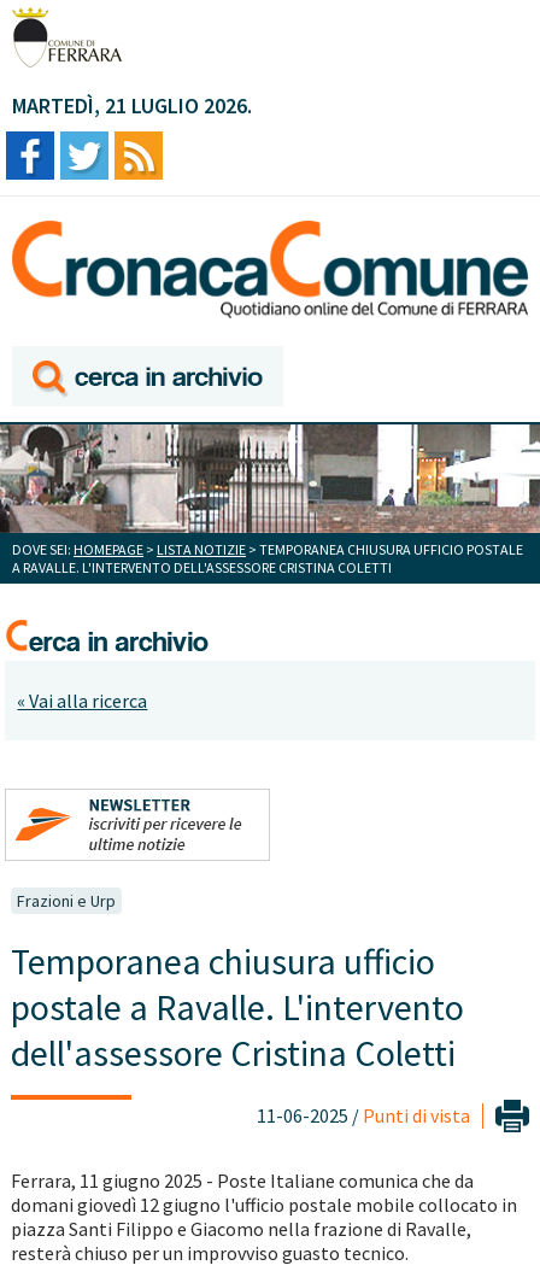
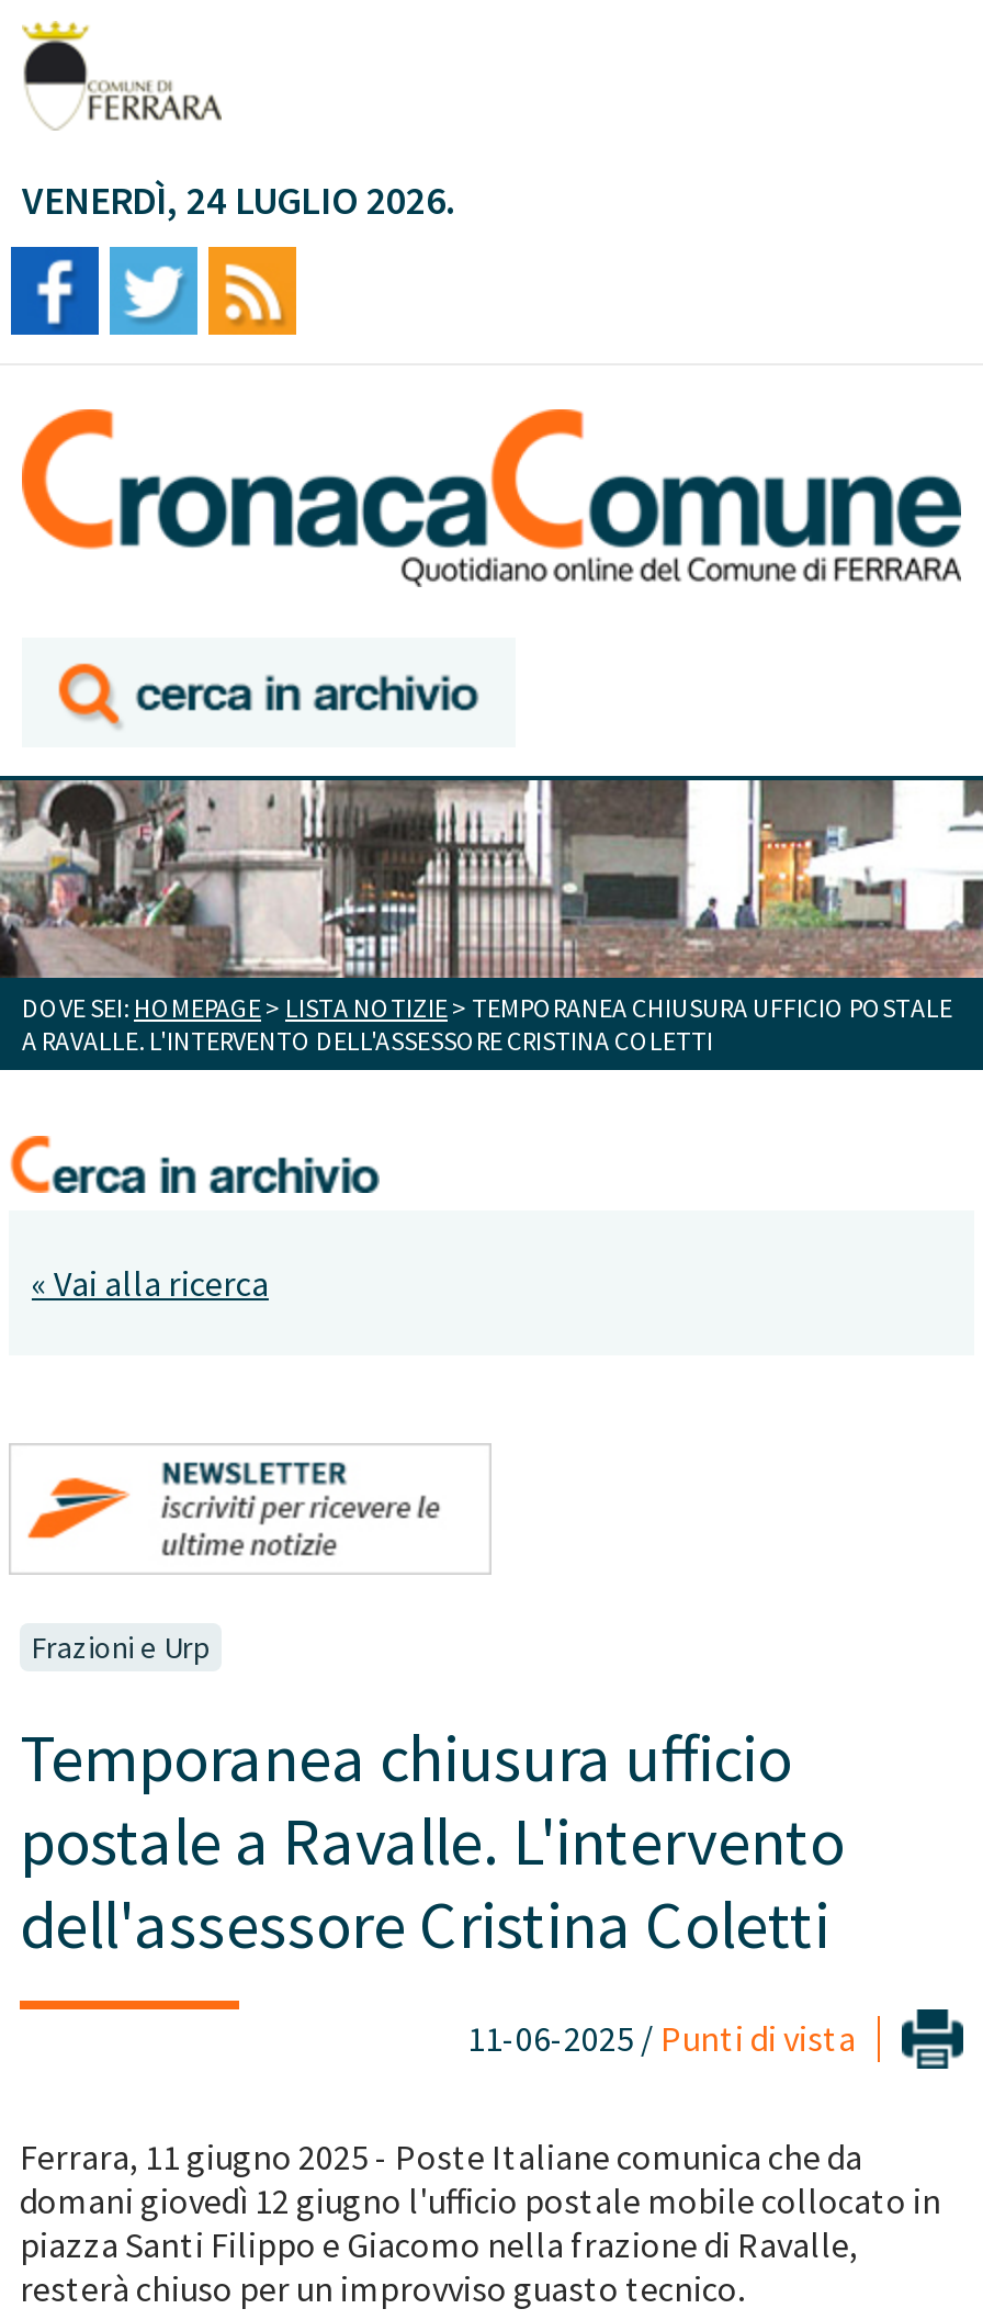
[12,92,252,119] MARTEDÌ, 21 LUGLIO 2026. -> [22,174,454,225] VENERDÌ, 24 LUGLIO 2026.

